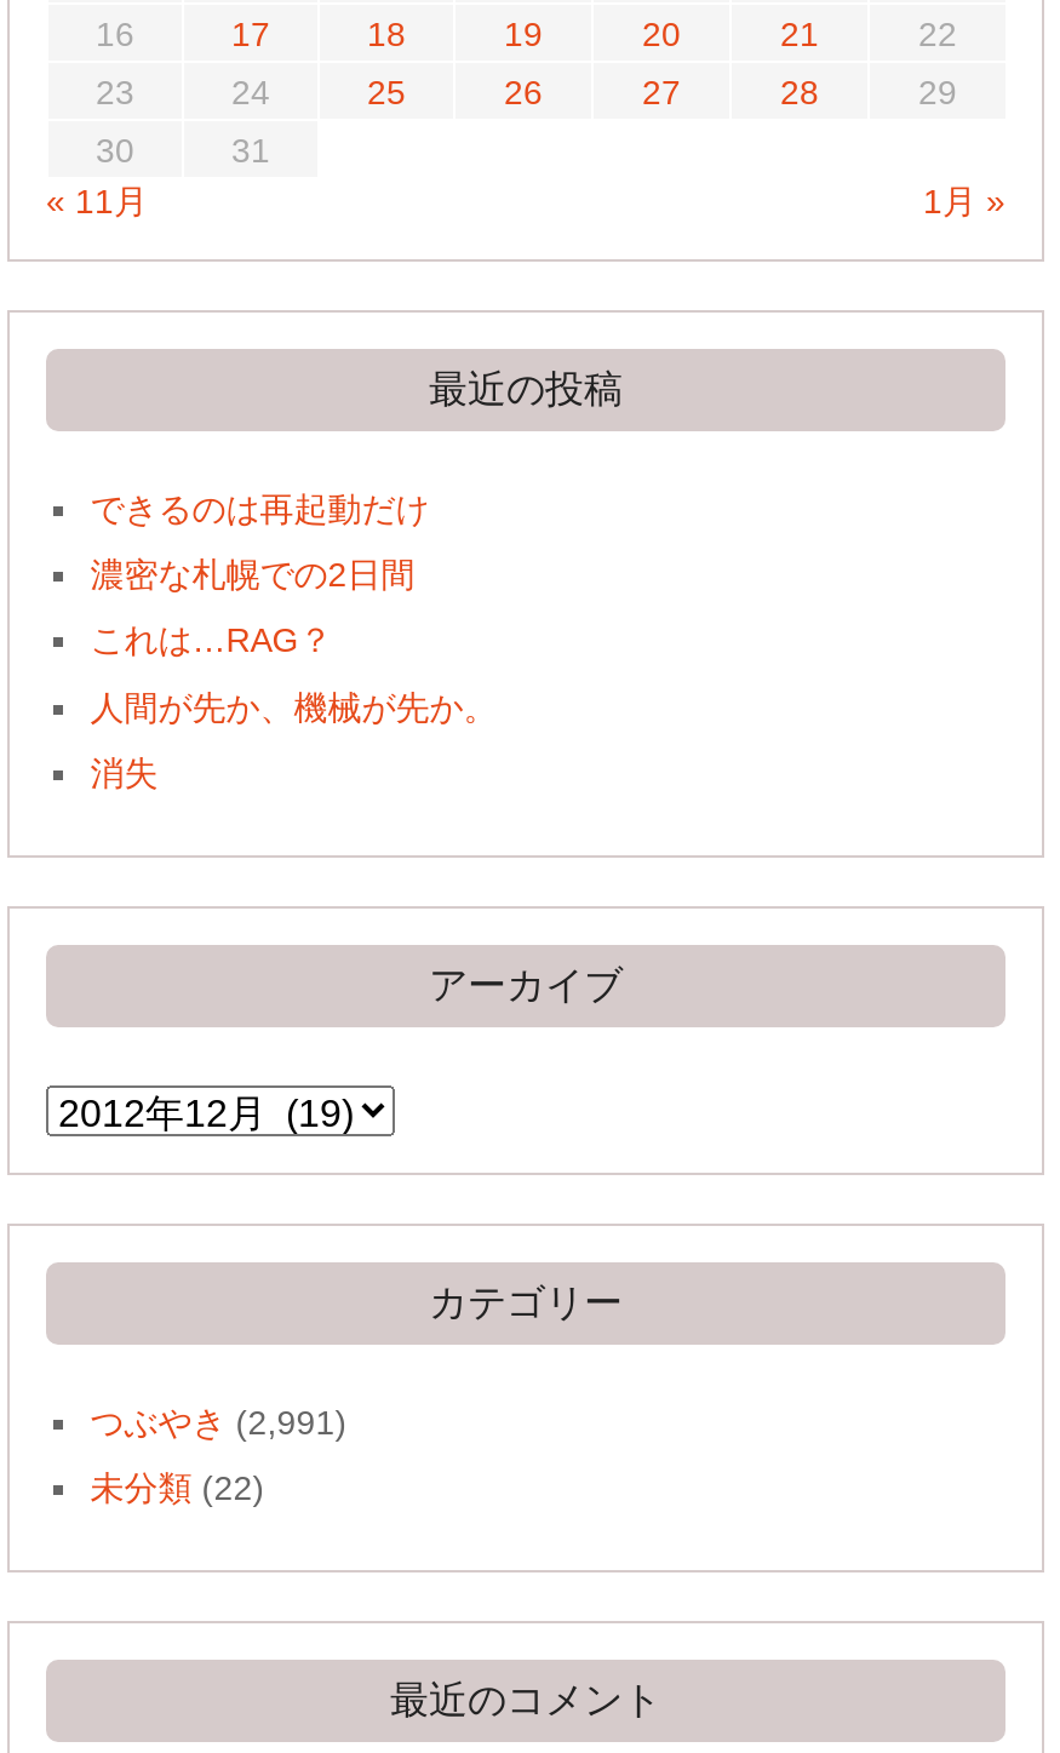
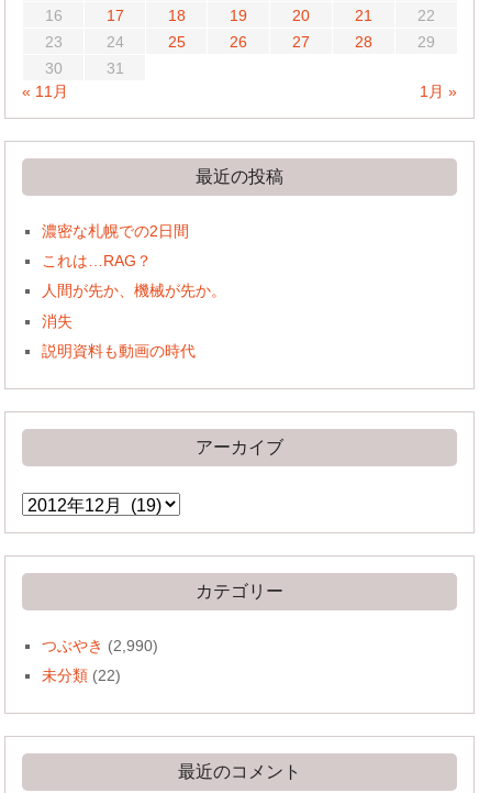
[90,489,429,528] できるのは再起動だけ -> none
moved [90,555,497,792] -> [42,222,227,330]: 濃密な札幌での2日間 | これは…RAG？ | 人間が先か、機械が先か。 | 消失
none -> [42,342,196,359] 説明資料も動画の時代
[90,1403,347,1441] つぶやき(2,991) -> [42,637,158,654] つぶやき(2,990)

